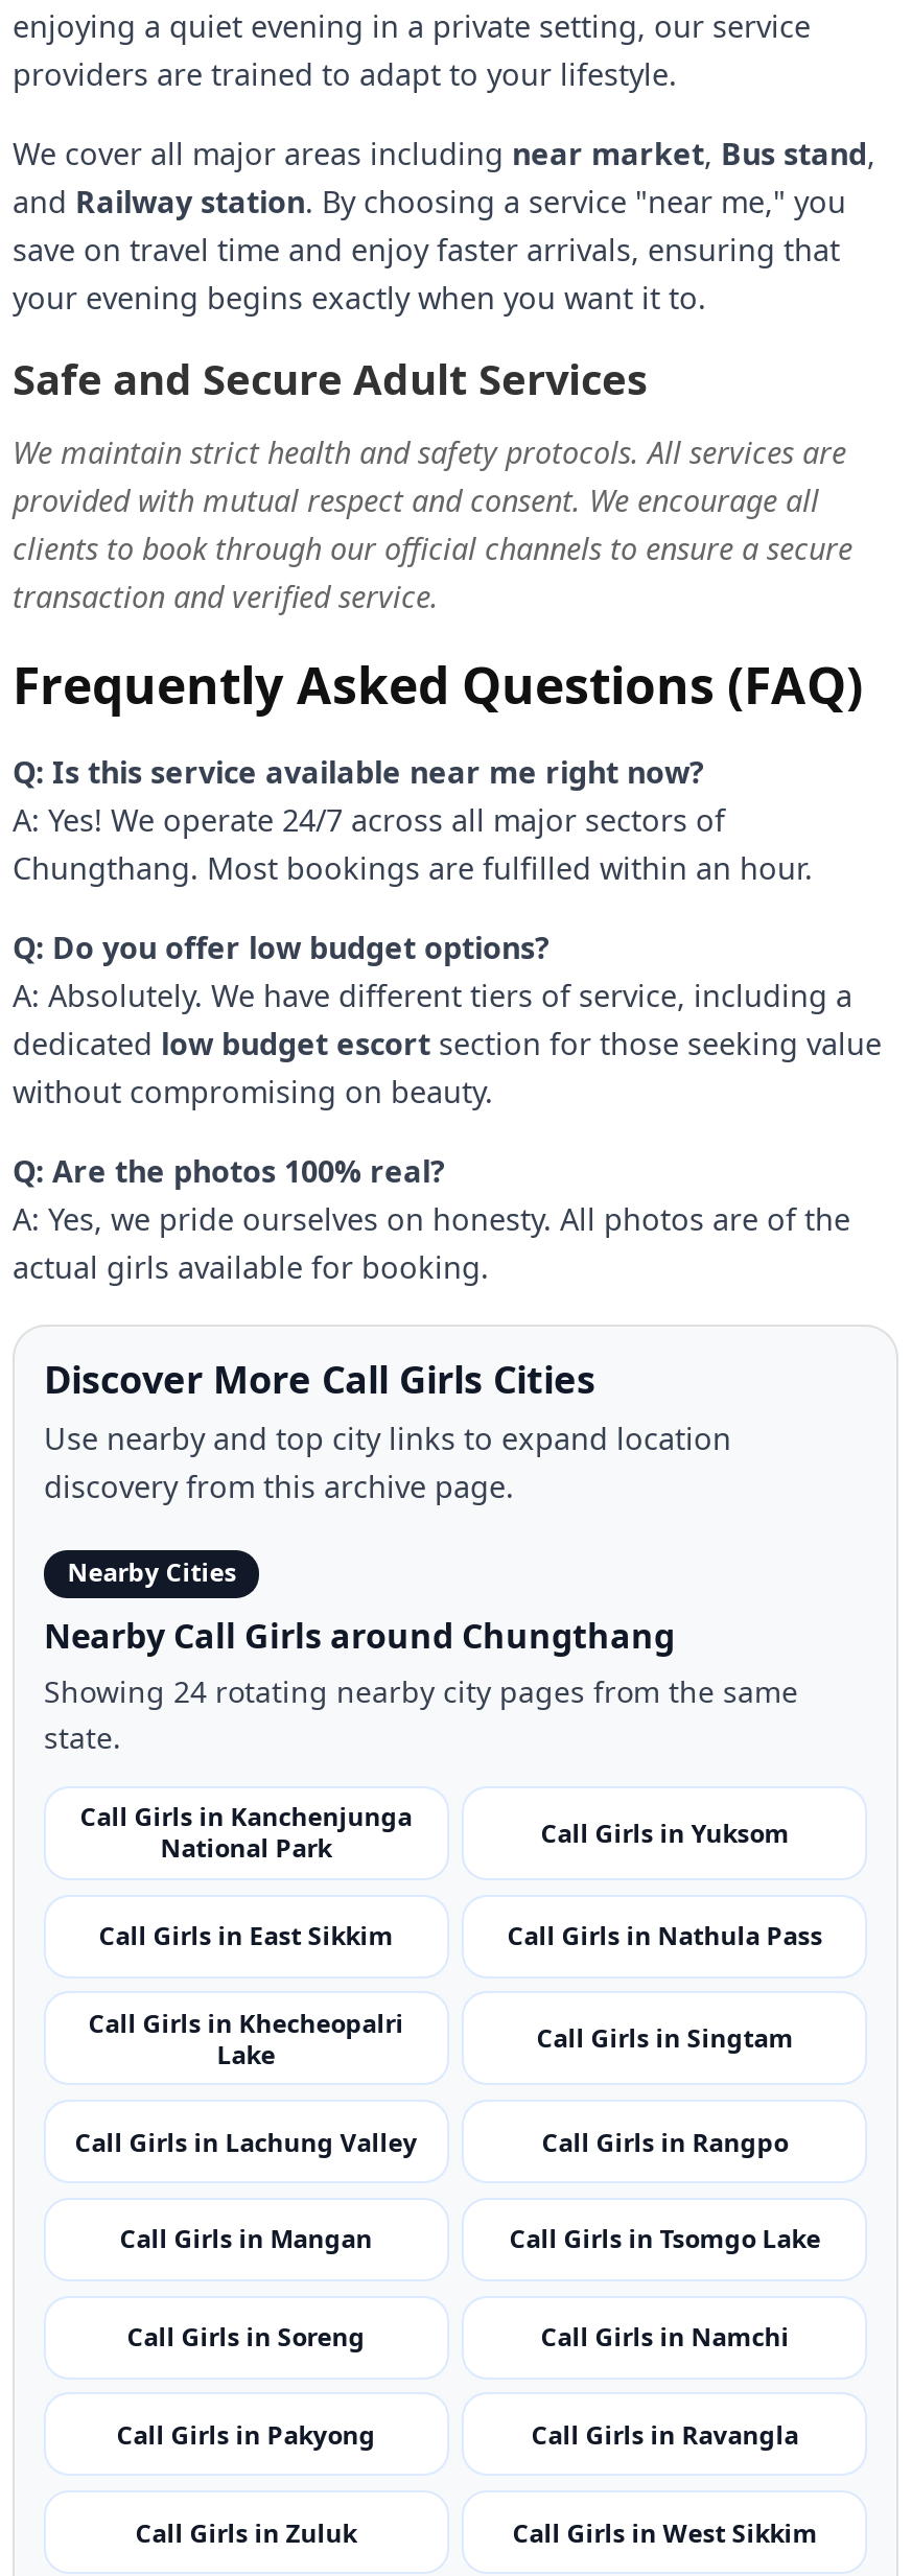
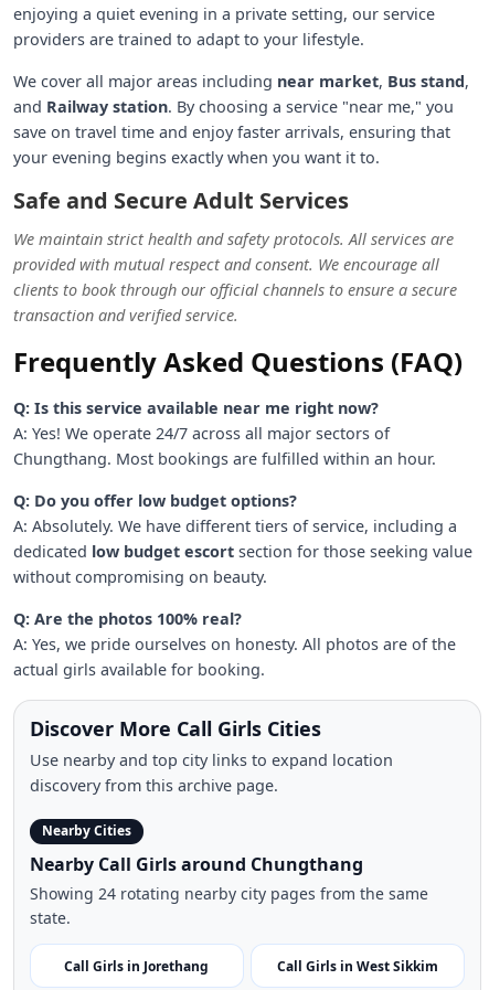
[75,1800,823,2550] Call Girls in Kanchenjunga | National Park | Call Girls in Yuksom | Call Girls in East Sikkim | Call Girls in Nathula Pass | Call Girls in Khecheopalri | Lake | Call Girls in Singtam | Call Girls in Lachung Valley | Call Girls in Rangpo | Call Girls in Mangan | Call Girls in Tsomgo Lake | Call Girls in Soreng | Call Girls in Namchi | Call Girls in Pakyong | Call Girls in Ravangla | Call Girls in Zuluk -> [64,956,209,975] Call Girls in Jorethang

